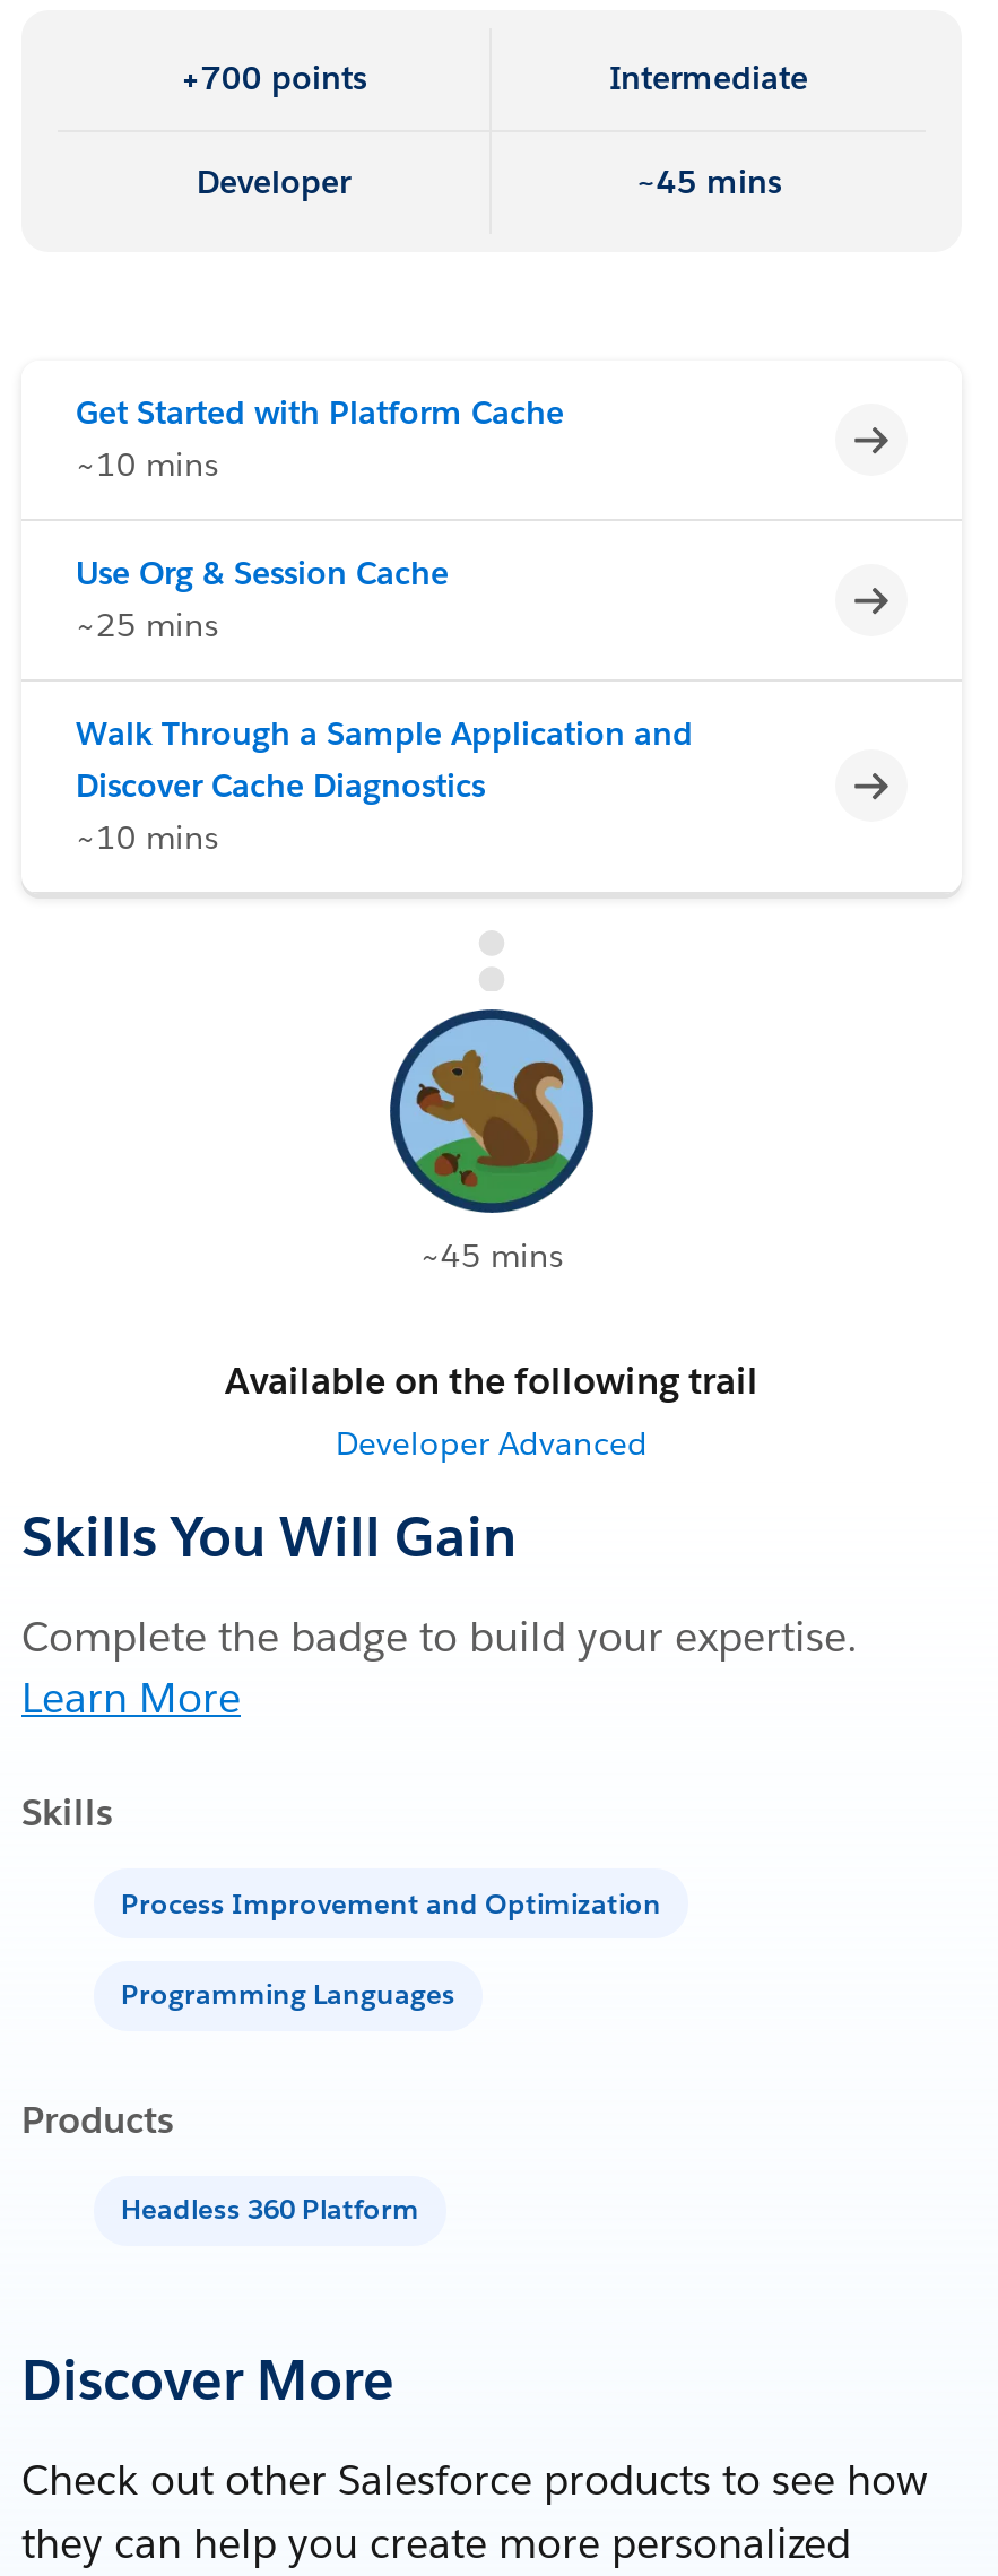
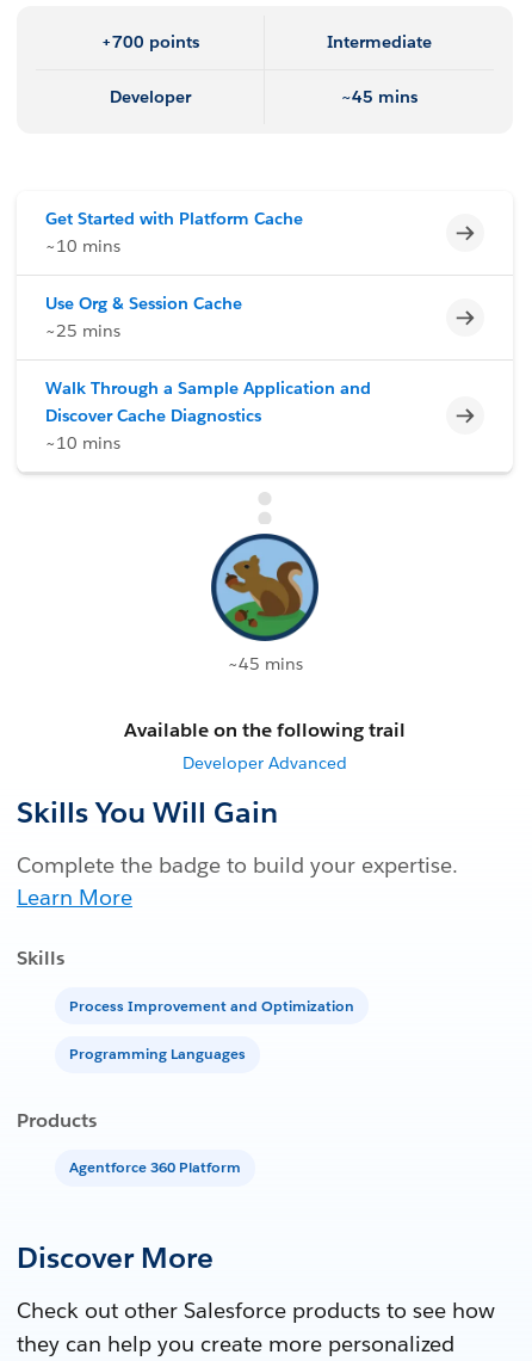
[121,2190,419,2228] Headless 360 Platform -> [69,1157,241,1177] Agentforce 360 Platform

